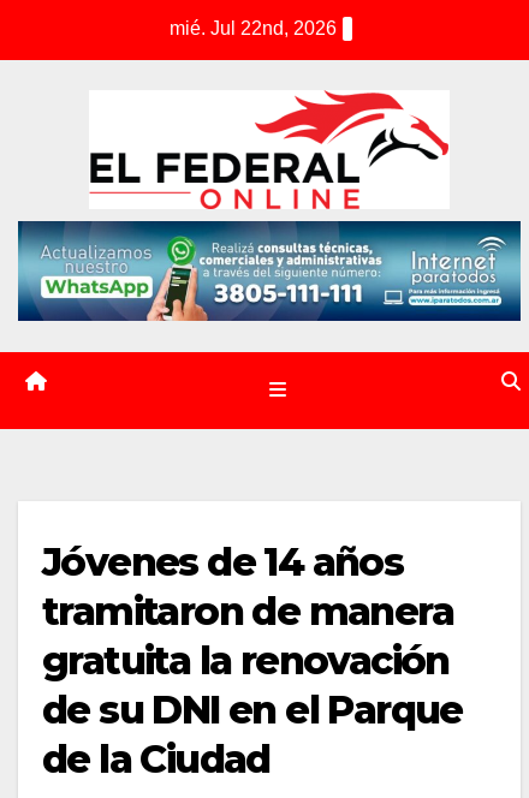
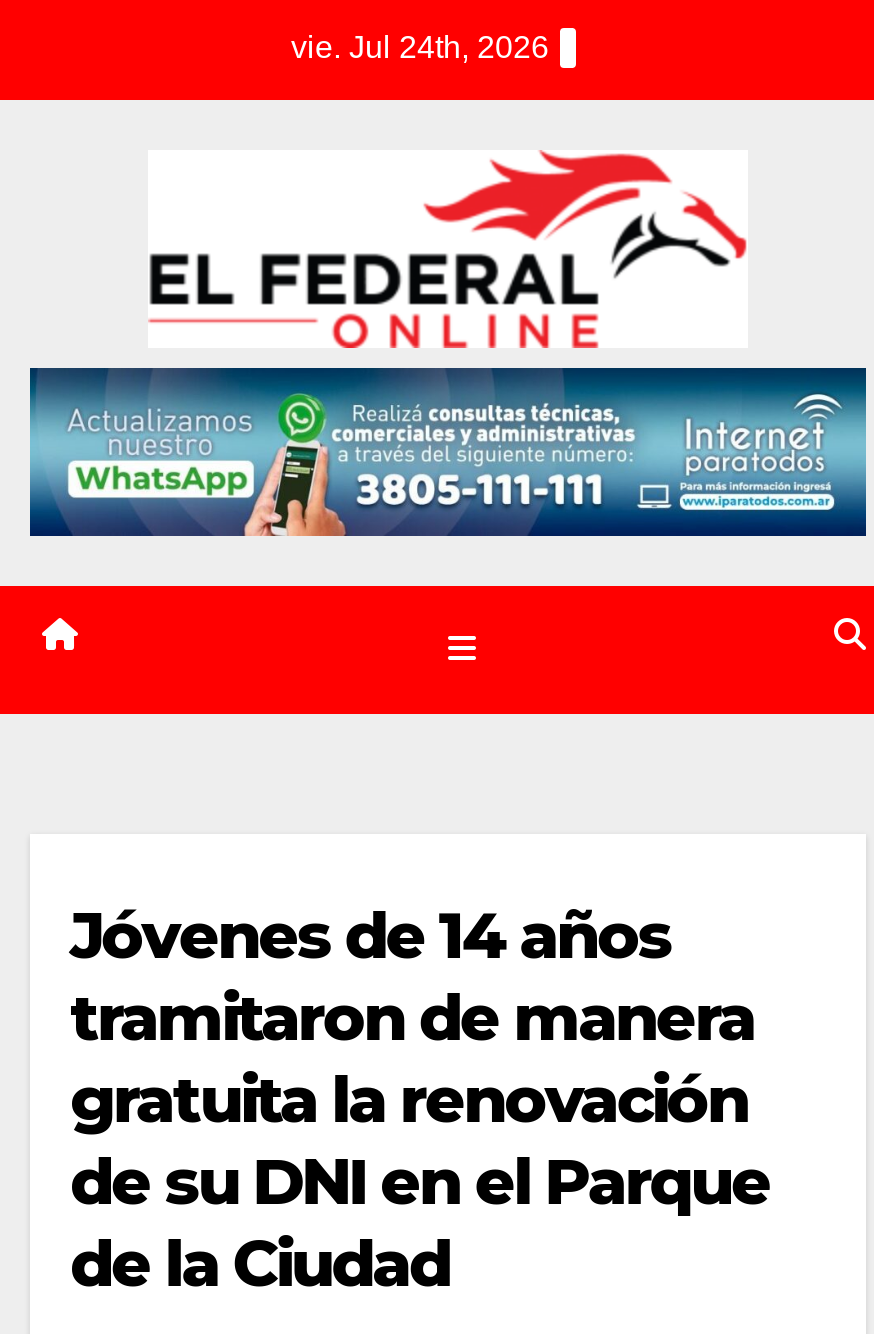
[169,18,336,38] mié. Jul 22nd, 2026 -> [291,30,549,64] vie. Jul 24th, 2026

